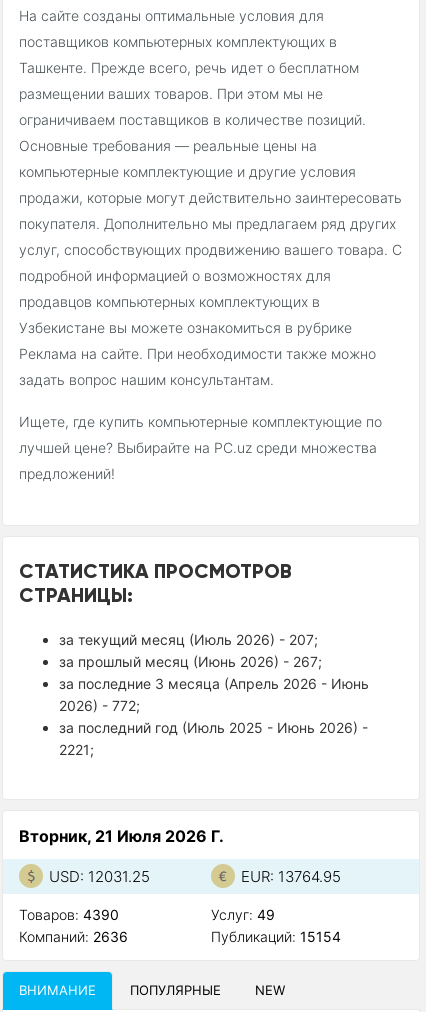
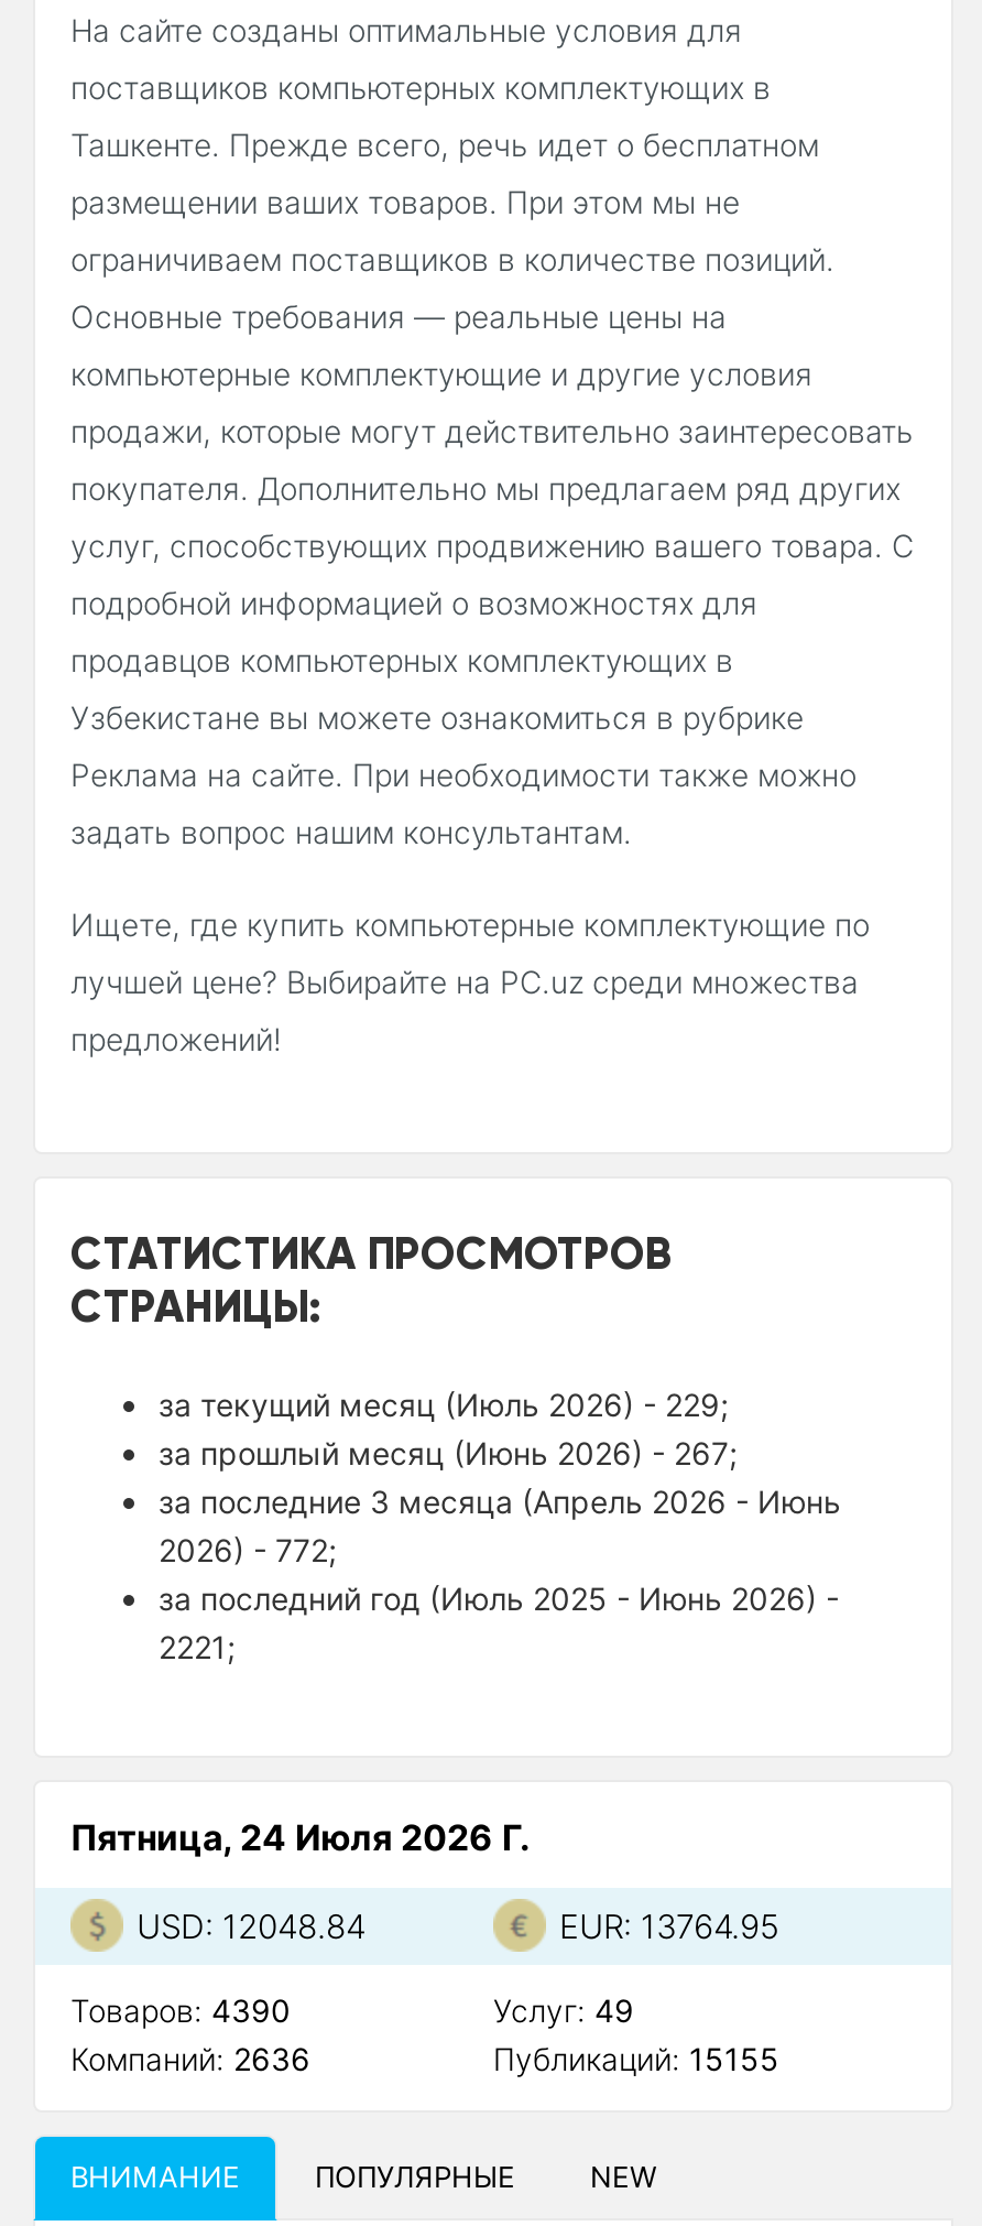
[59,631,318,648] за текущий месяц (Июль 2026) - 207; -> [159,1385,729,1423] за текущий месяц (Июль 2026) - 229;
[19,826,224,846] Вторник, 21 Июля 2026 Г. -> [70,1815,531,1859] Пятница, 24 Июля 2026 Г.
[49,867,150,886] USD: 12031.25 -> [137,1905,365,1947] USD: 12048.84
[211,928,341,945] Публикаций: 15154 -> [493,2039,779,2077] Публикаций: 15155

